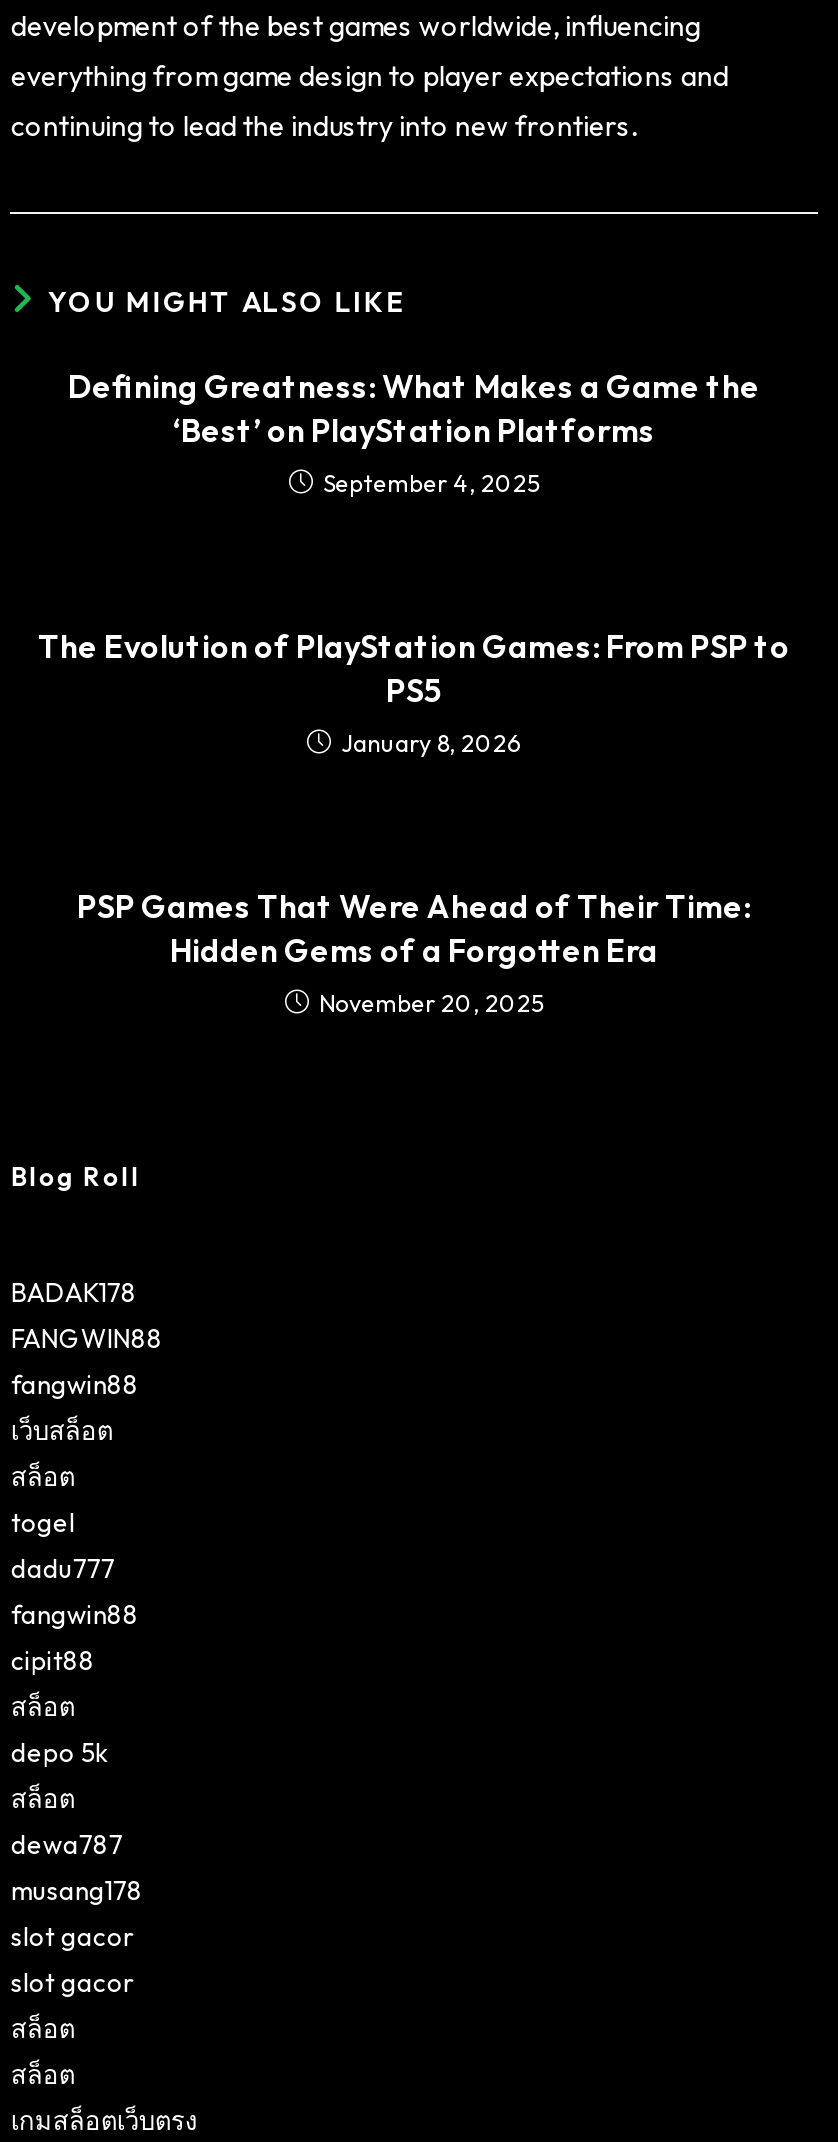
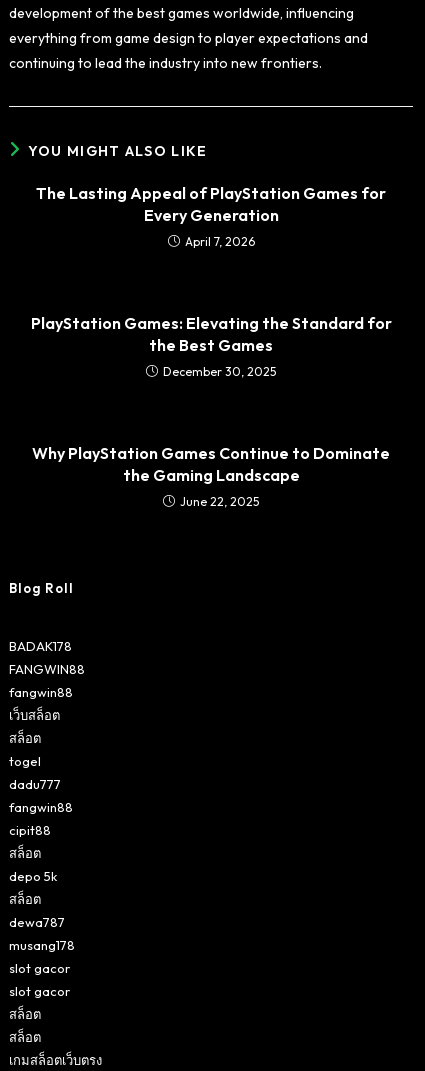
[68,365,760,497] Defining Greatness: What Makes a Game the | ‘Best’ on PlayStation Platforms | September 4, 2025 -> [36,183,386,249] The Lasting Appeal of PlayStation Games for | Every Generation | April 7, 2026
[38,625,790,757] The Evolution of PlayStation Games: From PSP to | PS5 | January 8, 2026 -> [30,313,391,379] PlayStation Games: Elevating the Standard for | the Best Games | December 30, 2025
[77,885,751,1017] PSP Games That Were Ahead of Their Time: | Hidden Gems of a Forgotten Era | November 20, 2025 -> [32,443,390,509] Why PlayStation Games Continue to Dominate | the Gaming Landscape | June 22, 2025

